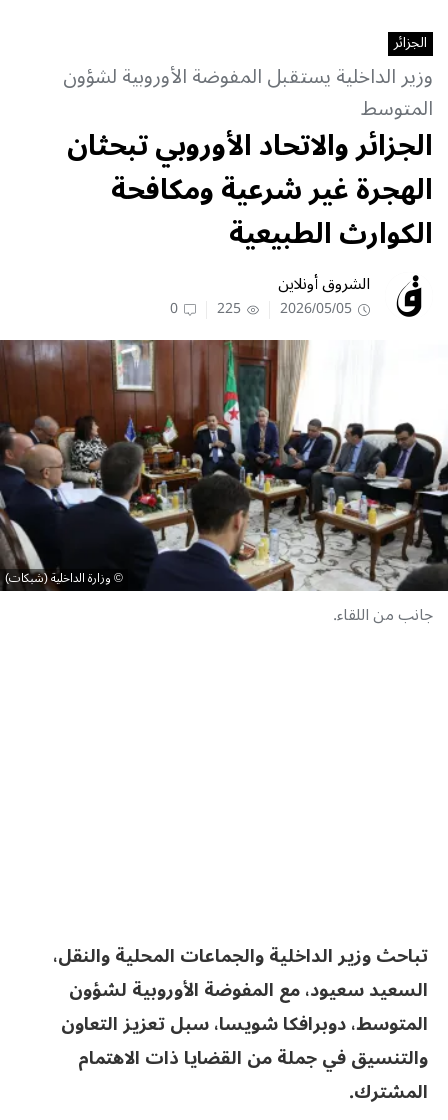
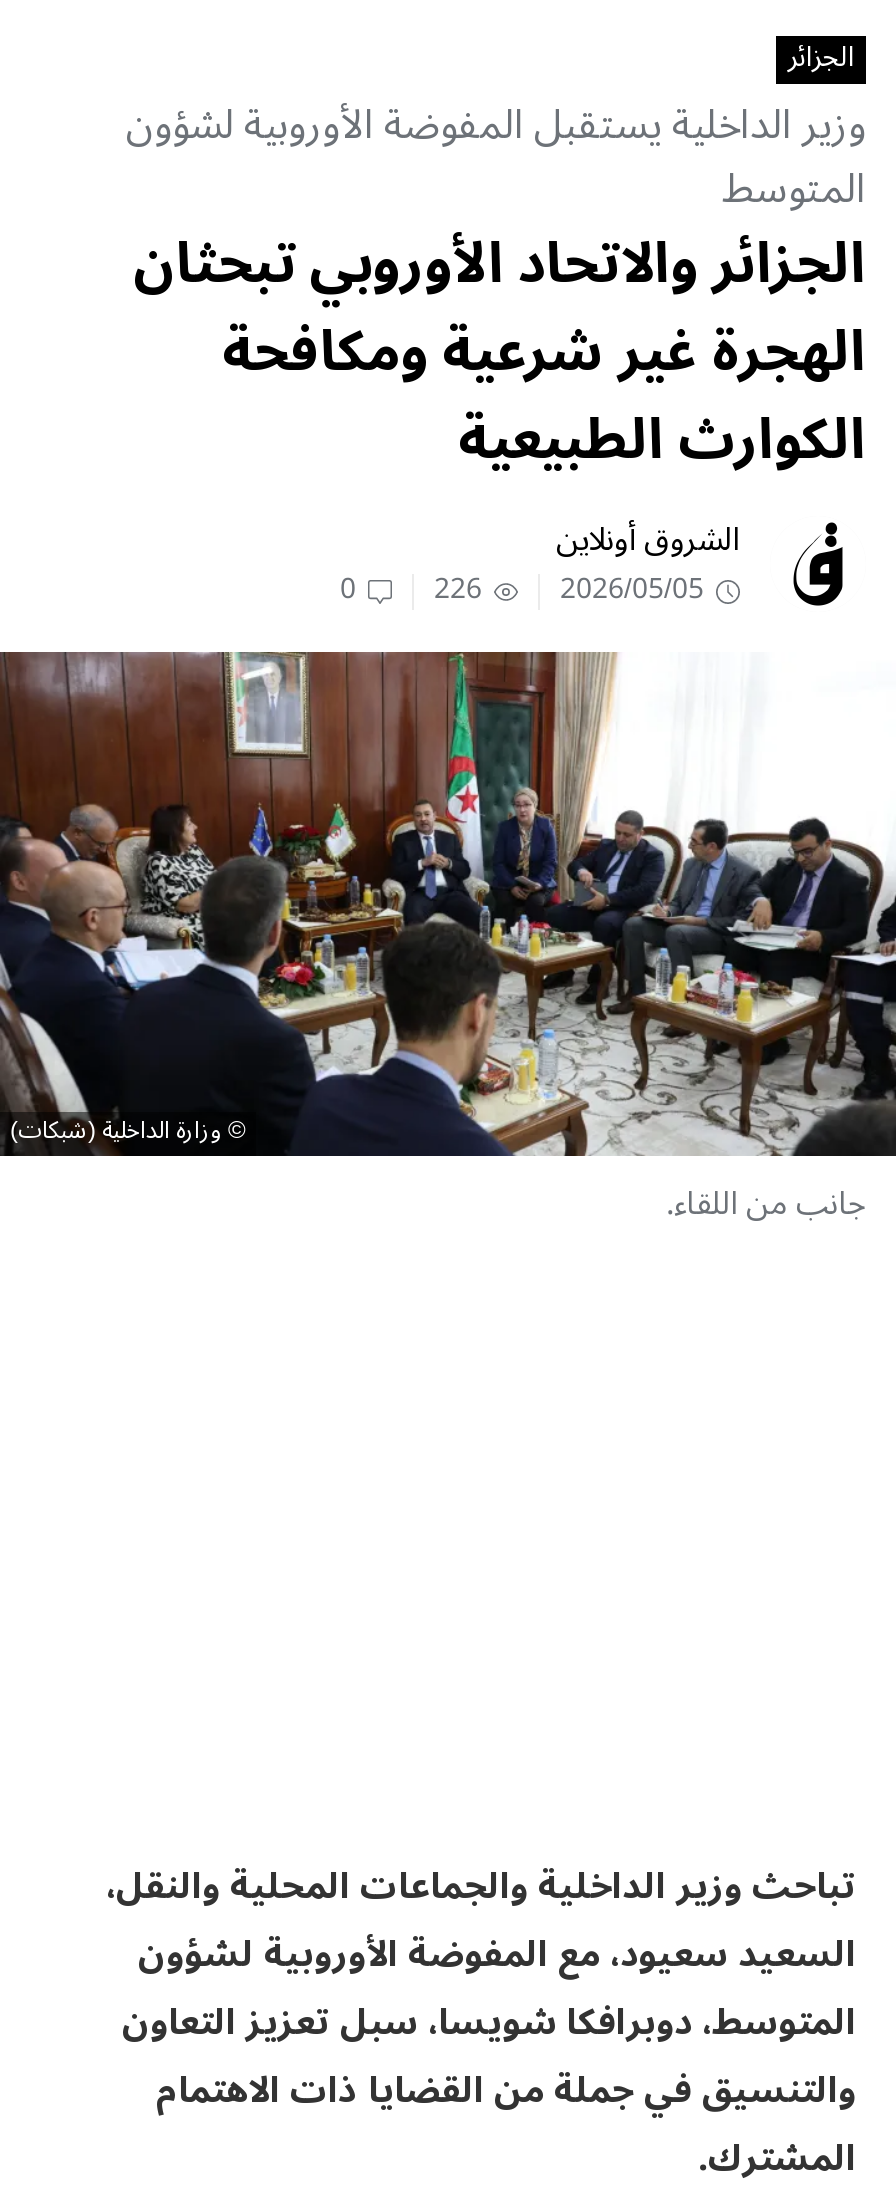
[170,294,352,323] 0 225 2026/05/05 -> [340,560,704,618] 0 226 2026/05/05

